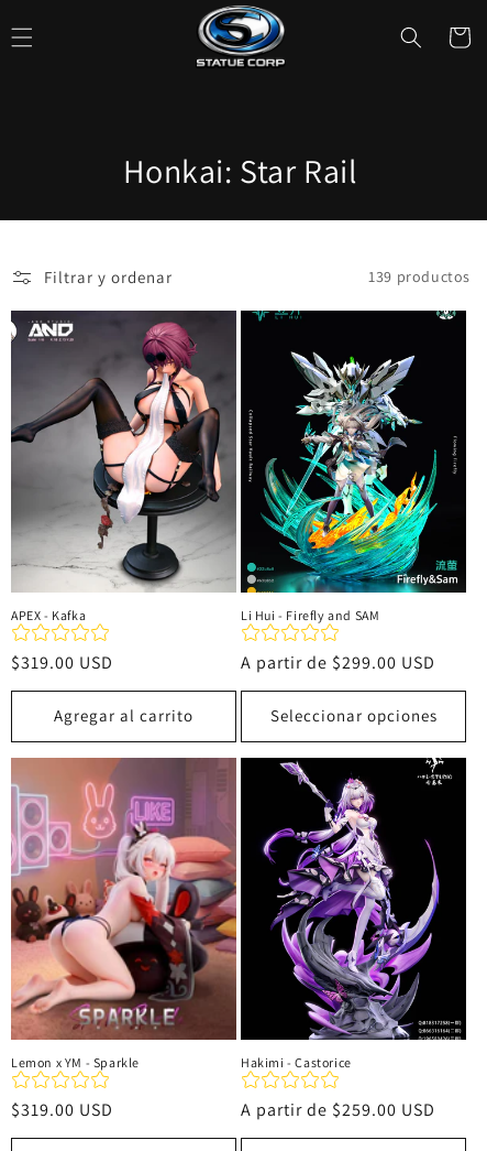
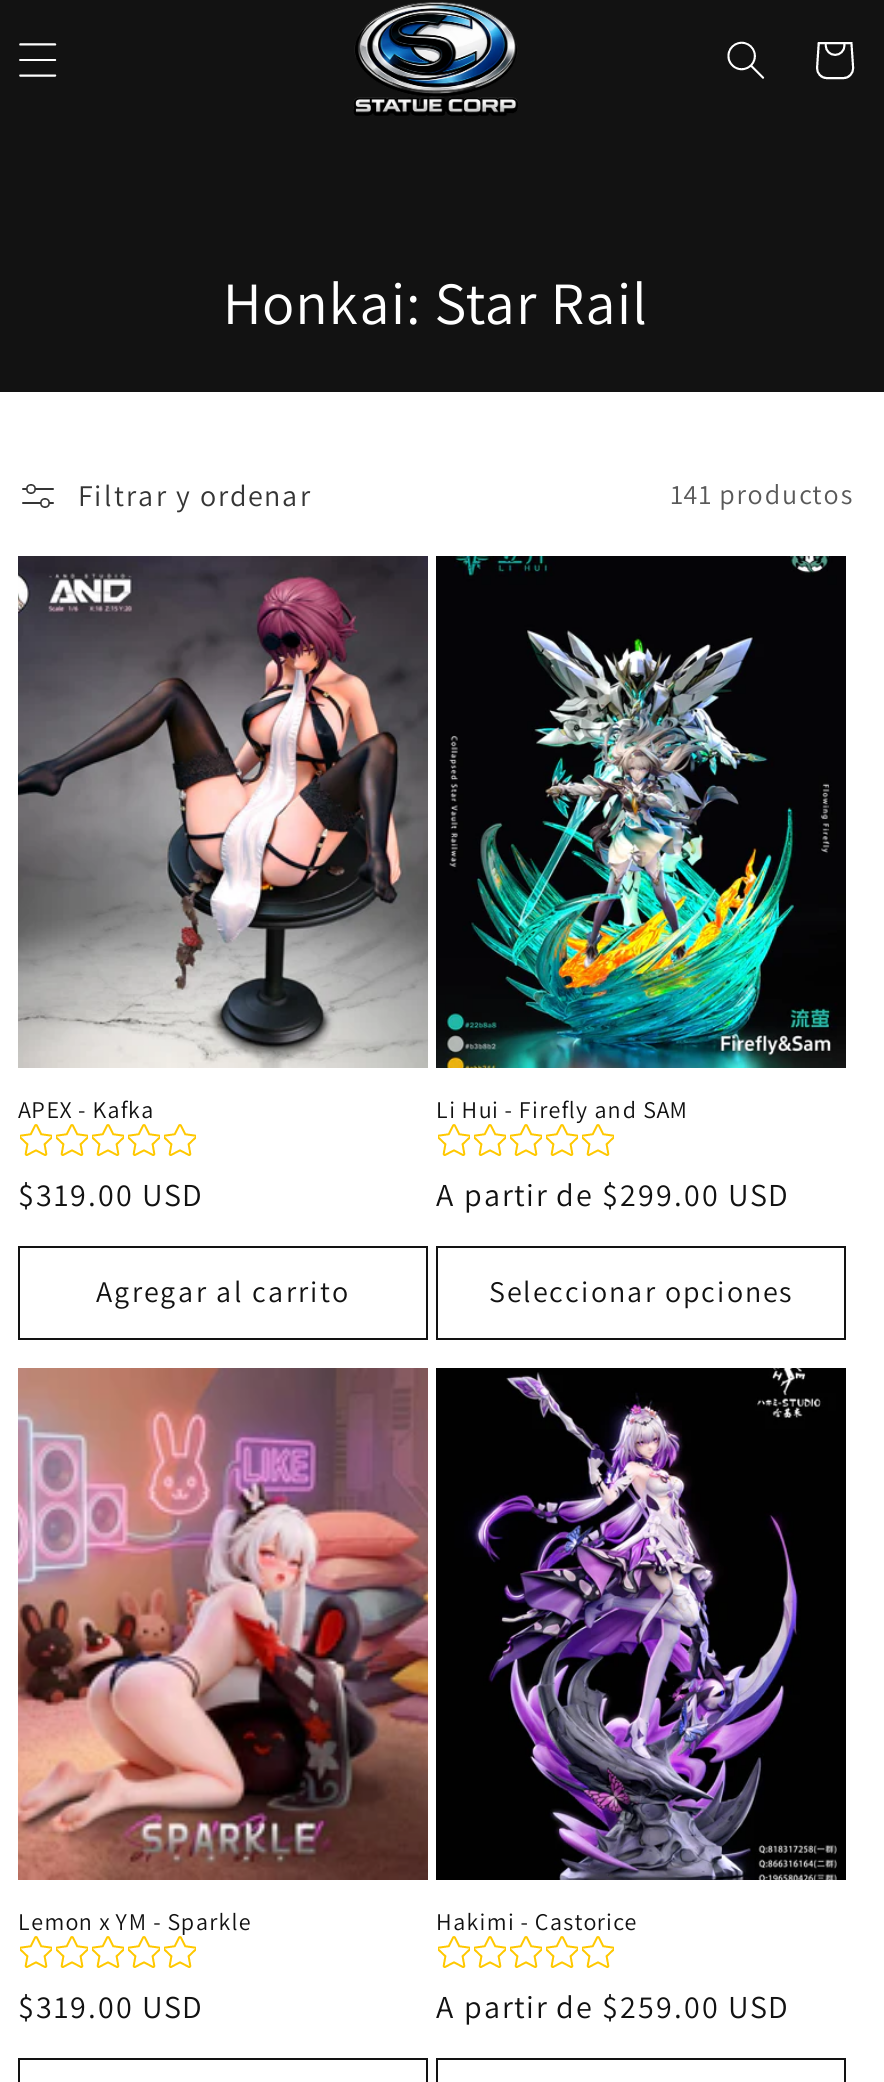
[368,267,471,286] 139 productos -> [670,476,854,512] 141 productos

